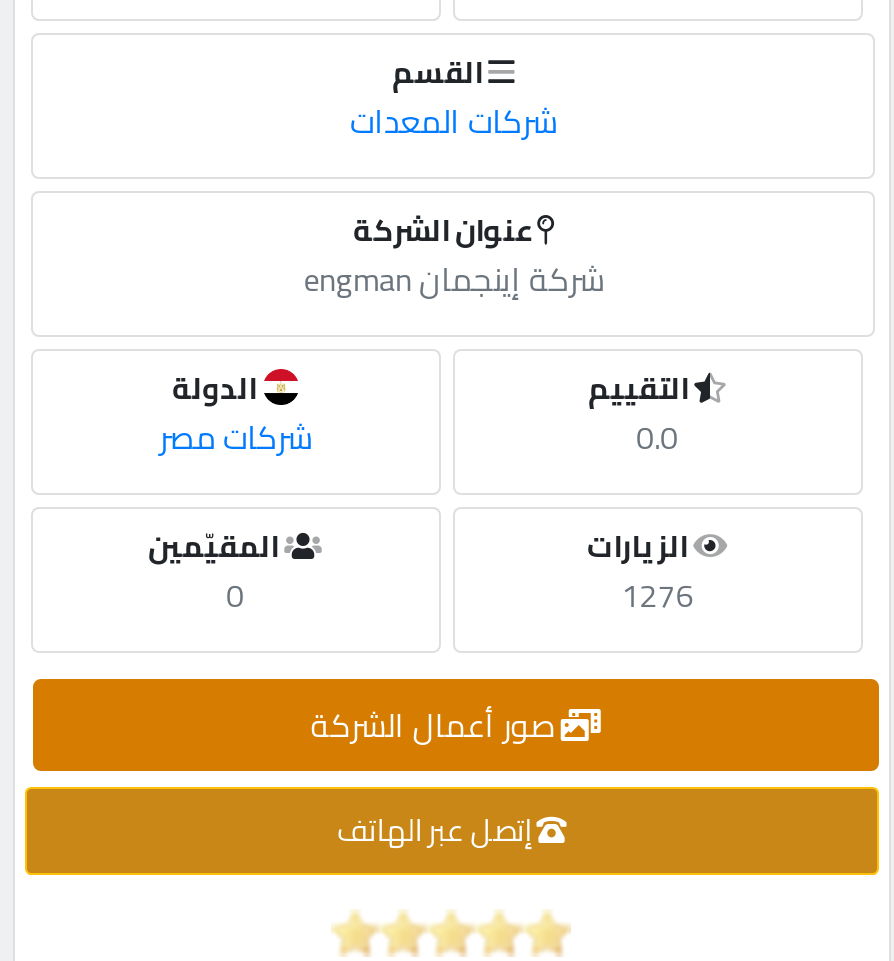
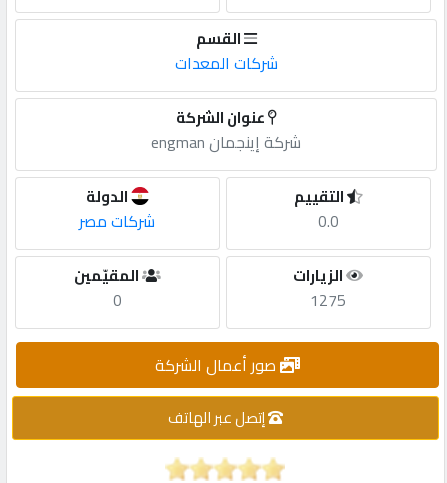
[621,565,693,625] 1276 -> [310,285,346,315] 1275

